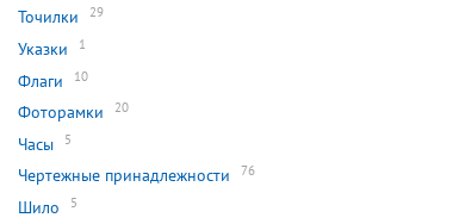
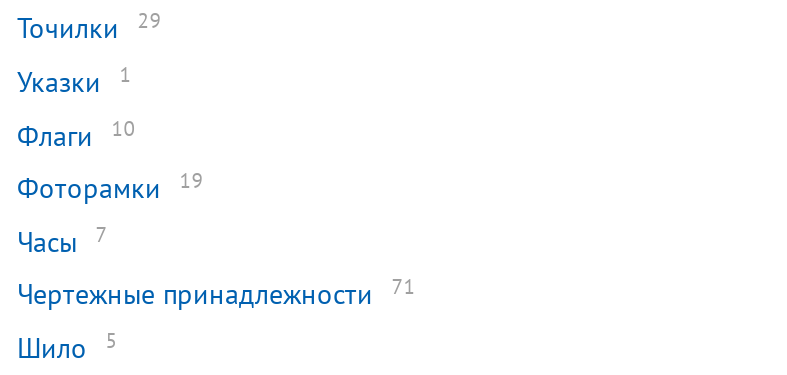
[18,99,129,123] Фоторамки 20 -> [17,166,203,206] Фоторамки 19
[18,131,72,155] Часы 5 -> [17,220,107,260] Часы 7
[18,163,255,186] Чертежные принадлежности 76 -> [17,273,415,313] Чертежные принадлежности 71

